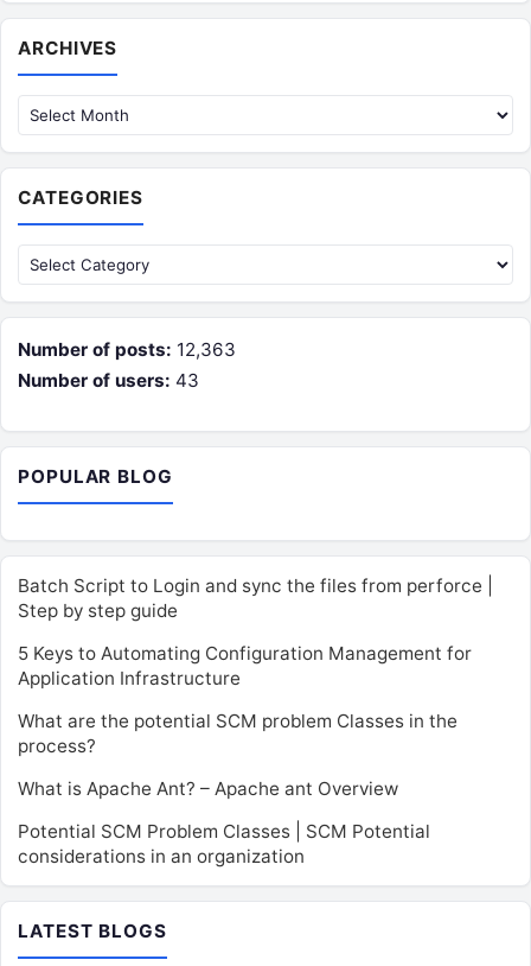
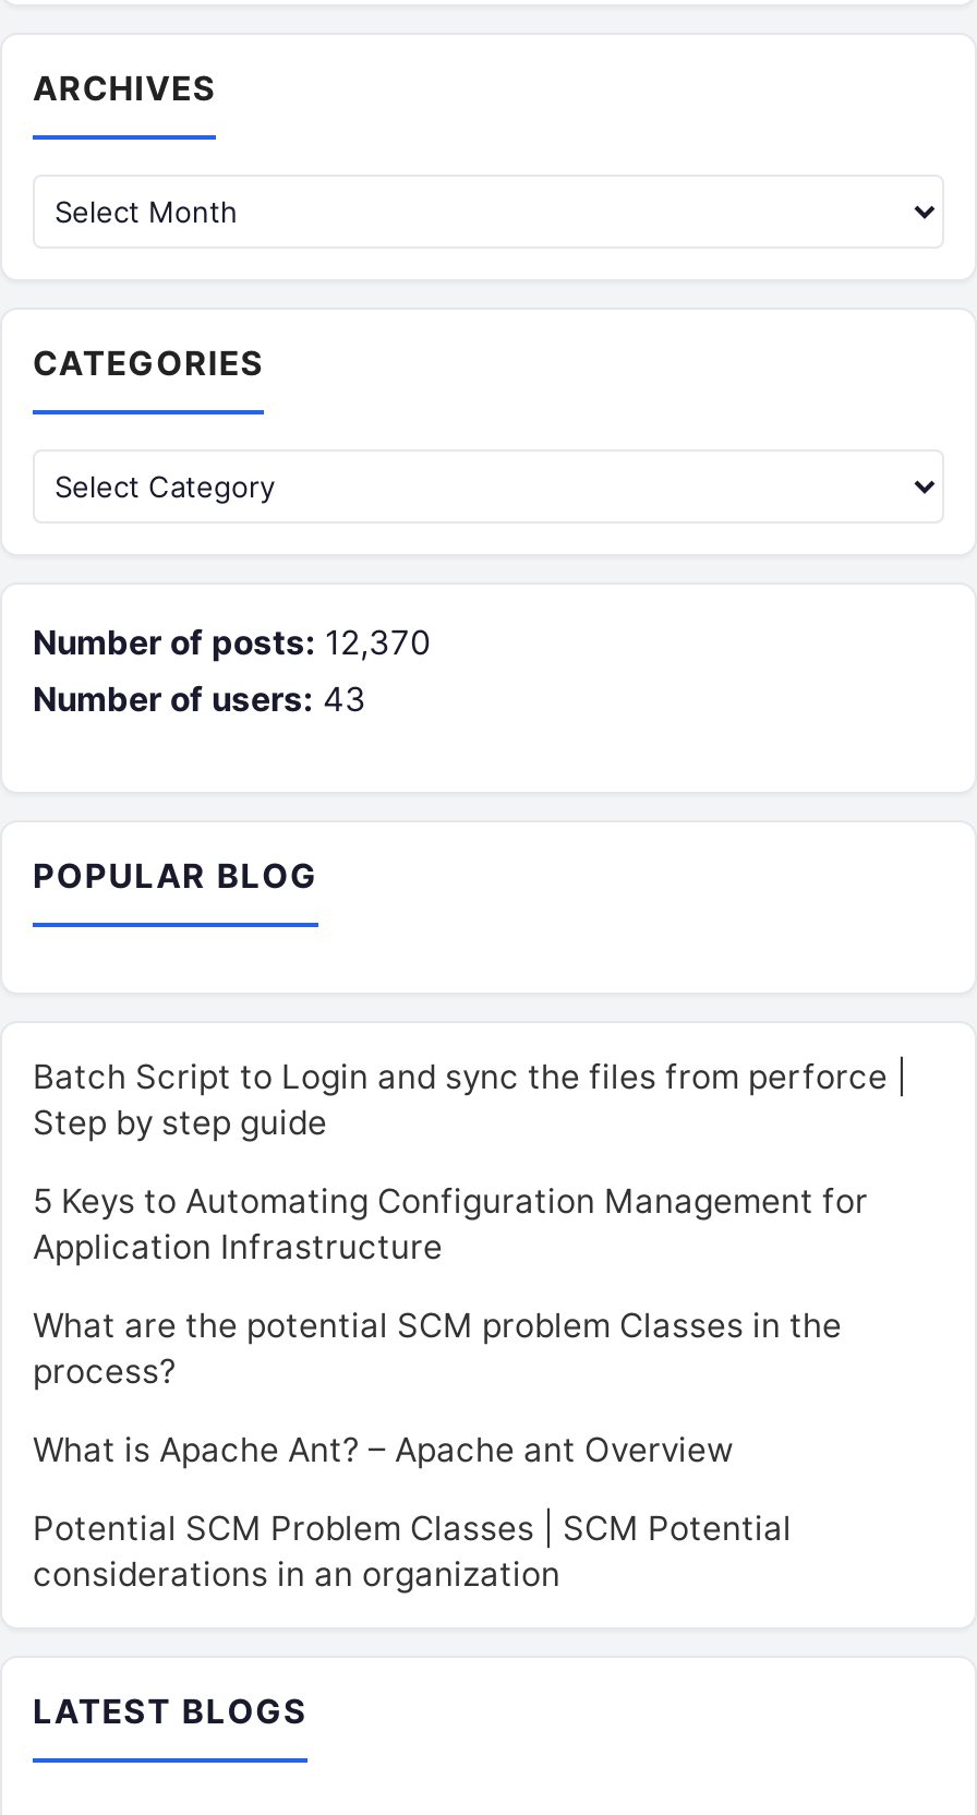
[18,338,236,361] Number of posts: 12,363 -> [33,622,432,664] Number of posts: 12,370

